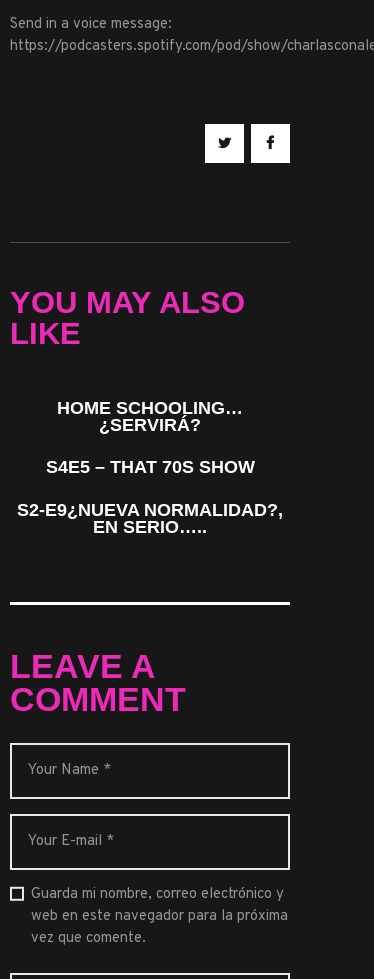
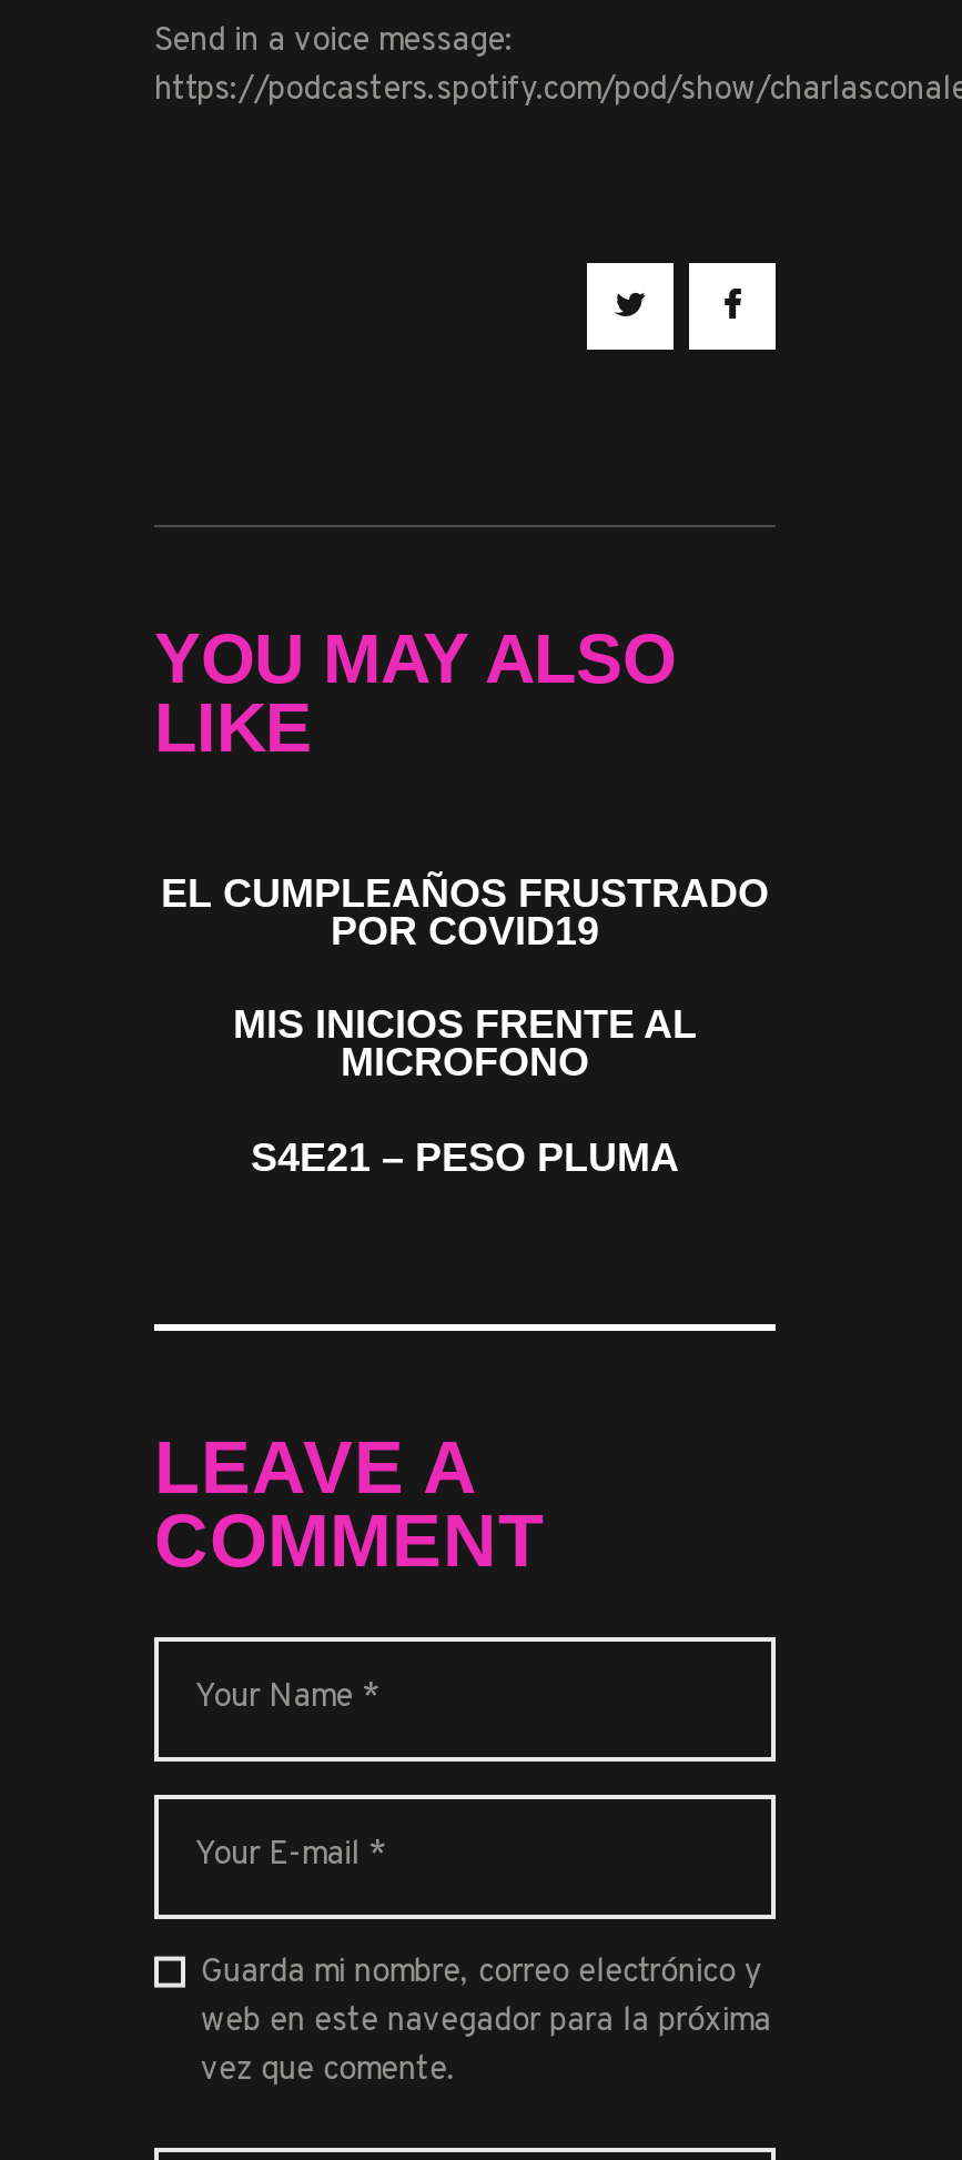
[57,398,243,435] HOME SCHOOLING… | ¿SERVIRÁ? -> [161,872,769,954] EL CUMPLEAÑOS FRUSTRADO | POR COVID19
[45,457,254,477] S4E5 – THAT 70S SHOW -> [233,1003,697,1086] MIS INICIOS FRENTE AL | MICROFONO
[17,500,283,537] S2-E9¿NUEVA NORMALIDAD?, | EN SERIO….. -> [251,1135,679,1179] S4E21 – PESO PLUMA

